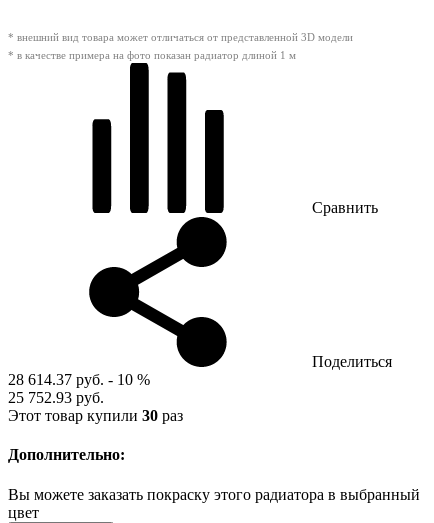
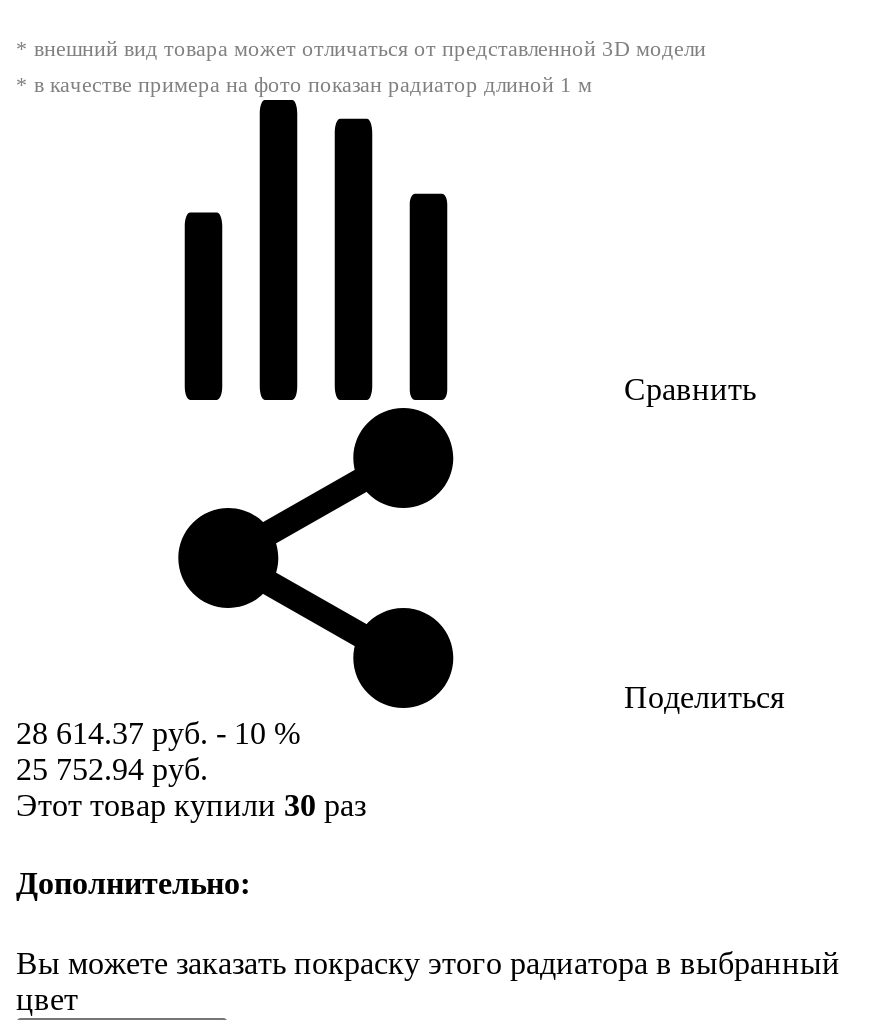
[8,389,104,406] 25 752.93 руб. -> [16,752,208,786] 25 752.94 руб.

